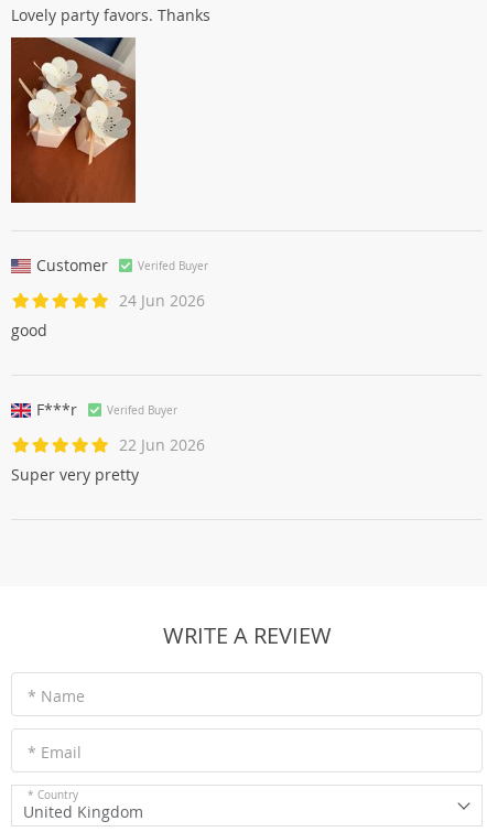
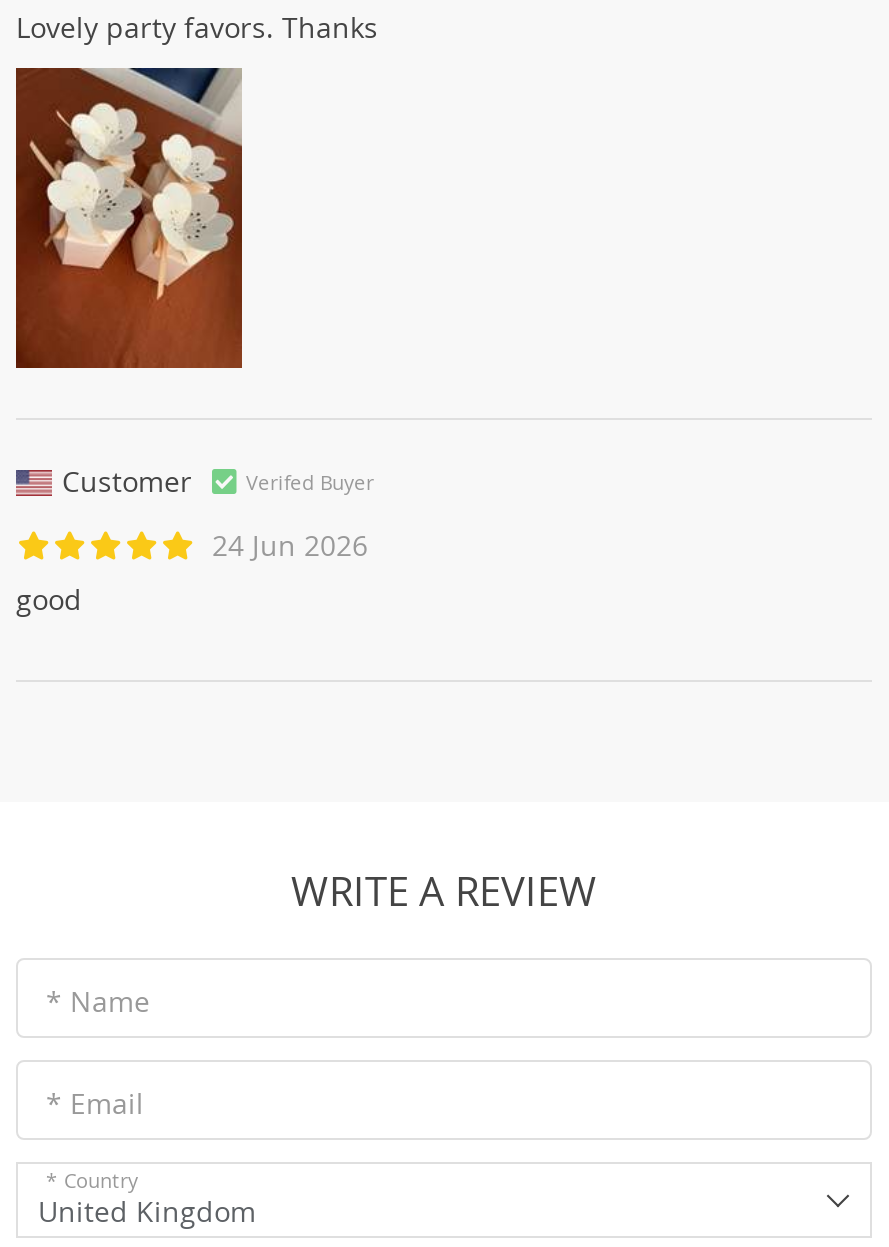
[11,399,205,485] F***r | Verifed Buyer | 22 Jun 2026 | Super very pretty -> none

